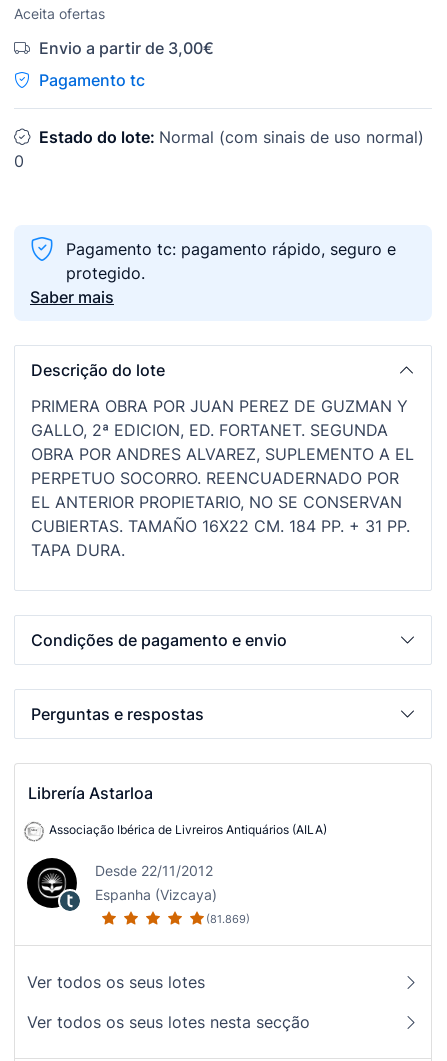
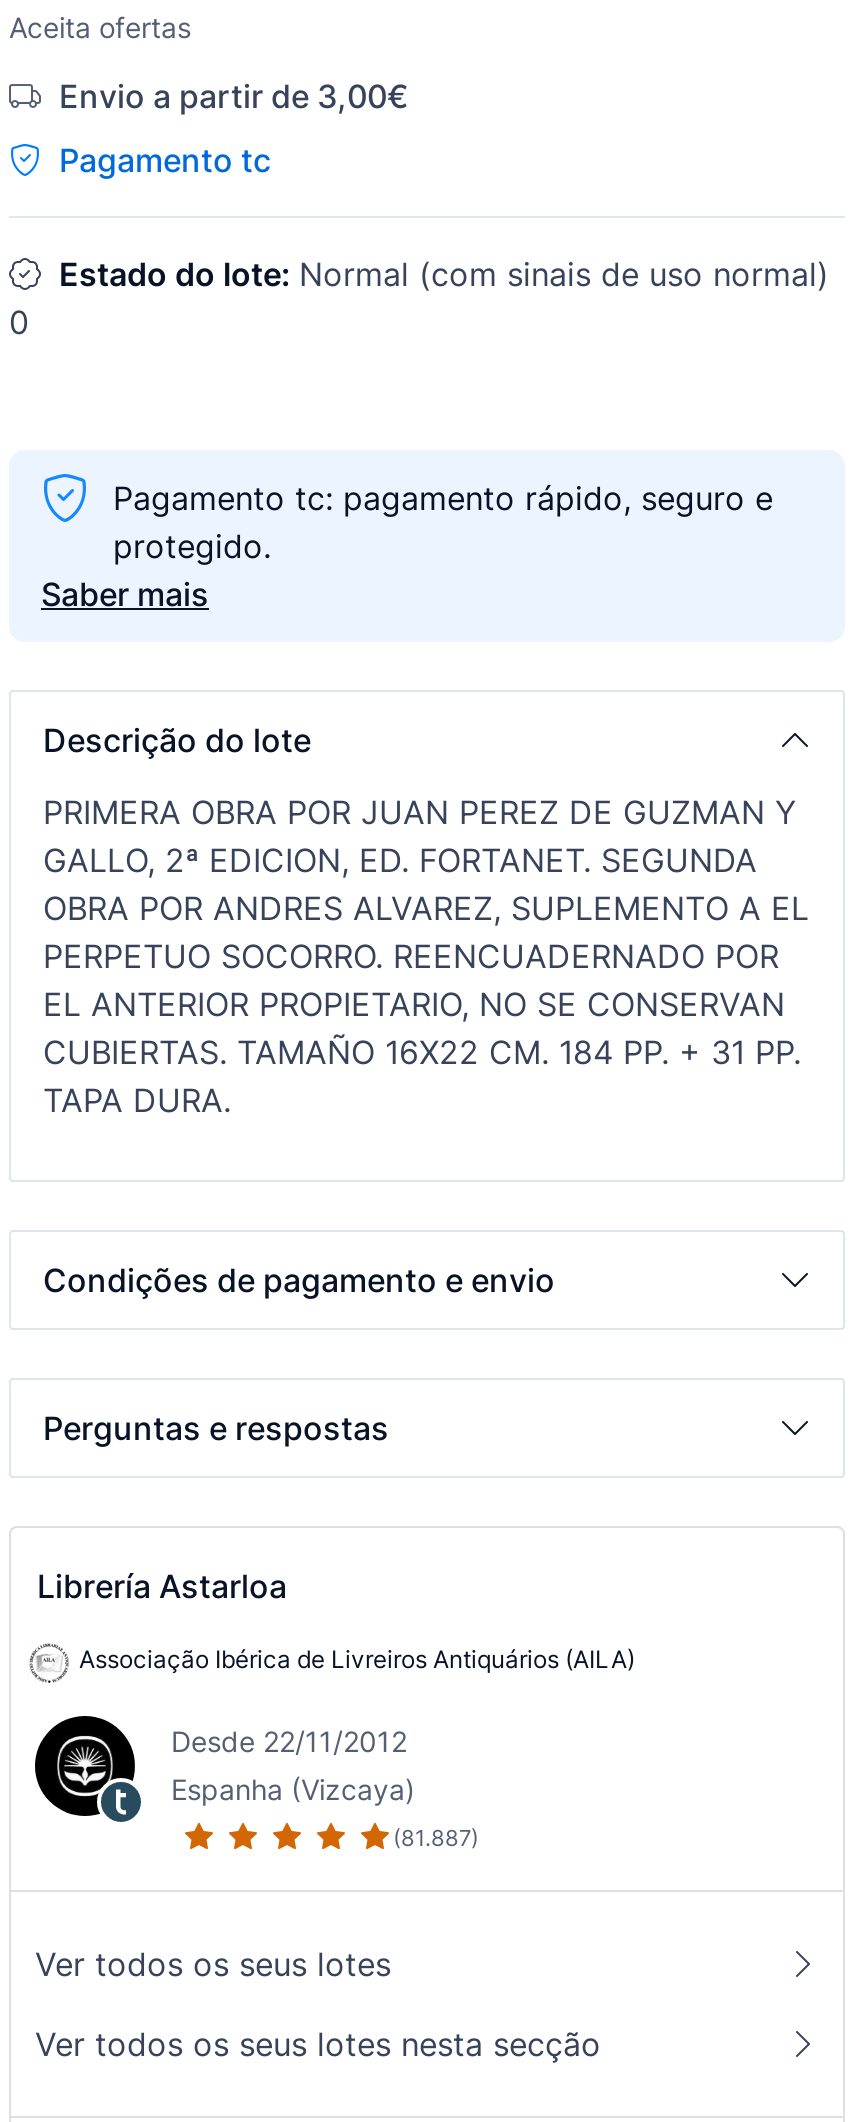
[206,912,250,926] (81.869) -> [393,1825,479,1853] (81.887)

